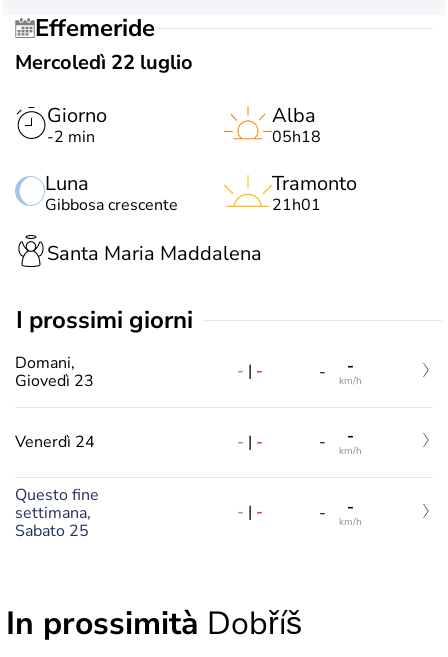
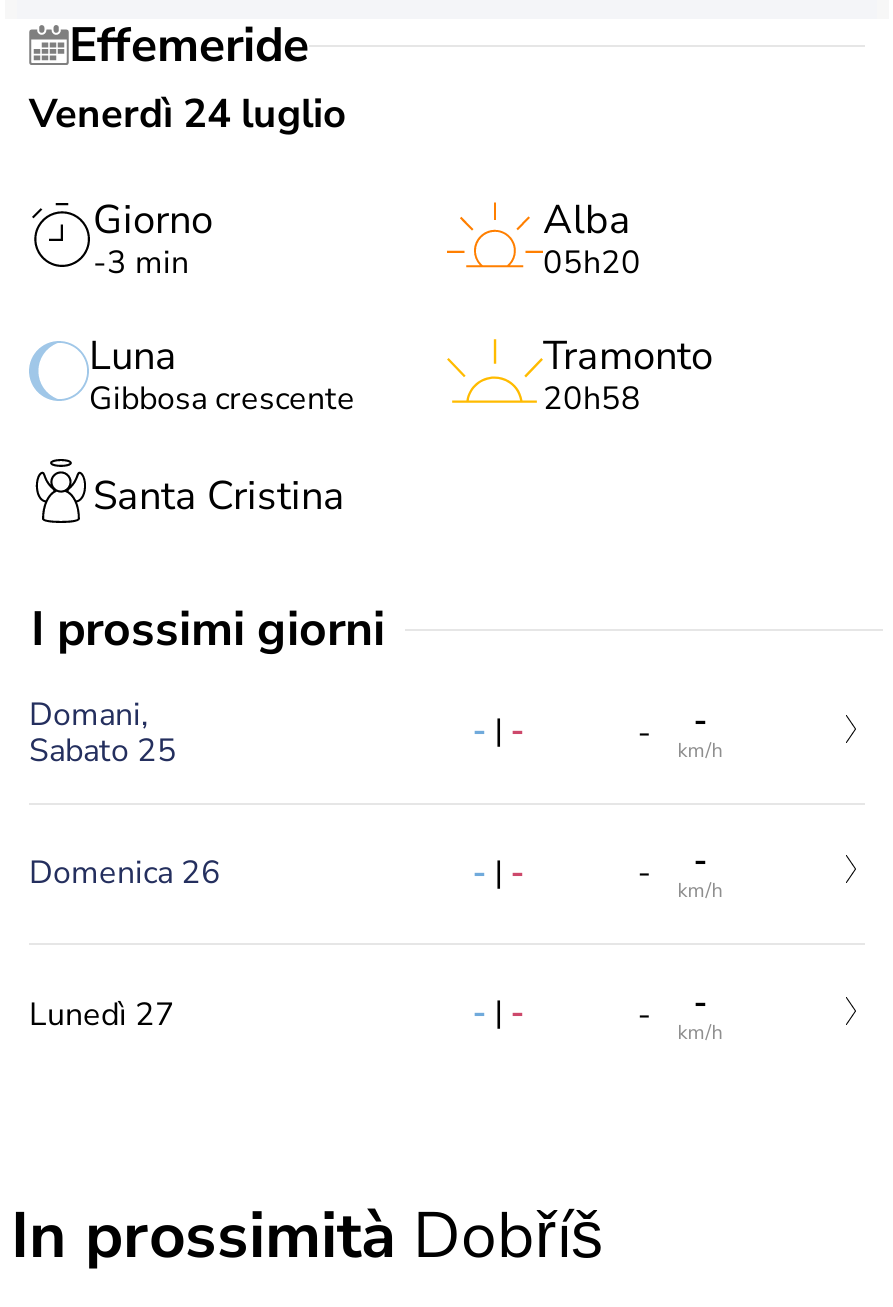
[15,49,193,76] Mercoledì 22 luglio -> [29,87,347,141] Venerdì 24 luglio
[47,126,95,148] -2 min -> [93,241,189,285] -3 min
[272,126,321,148] 05h18 -> [543,241,641,285] 05h20
[272,194,321,216] 21h01 -> [543,377,641,421] 20h58
[47,239,262,266] Santa Maria Maddalena -> [93,468,345,522] Santa Cristina
[15,370,94,392] Giovedì 23 -> [29,729,177,773] Sabato 25
[15,431,95,453] Venerdì 24 -> [29,852,221,896] Domenica 26
[15,484,99,542] Questo fine | settimana, | Sabato 25 -> [29,993,175,1037] Lunedì 27

